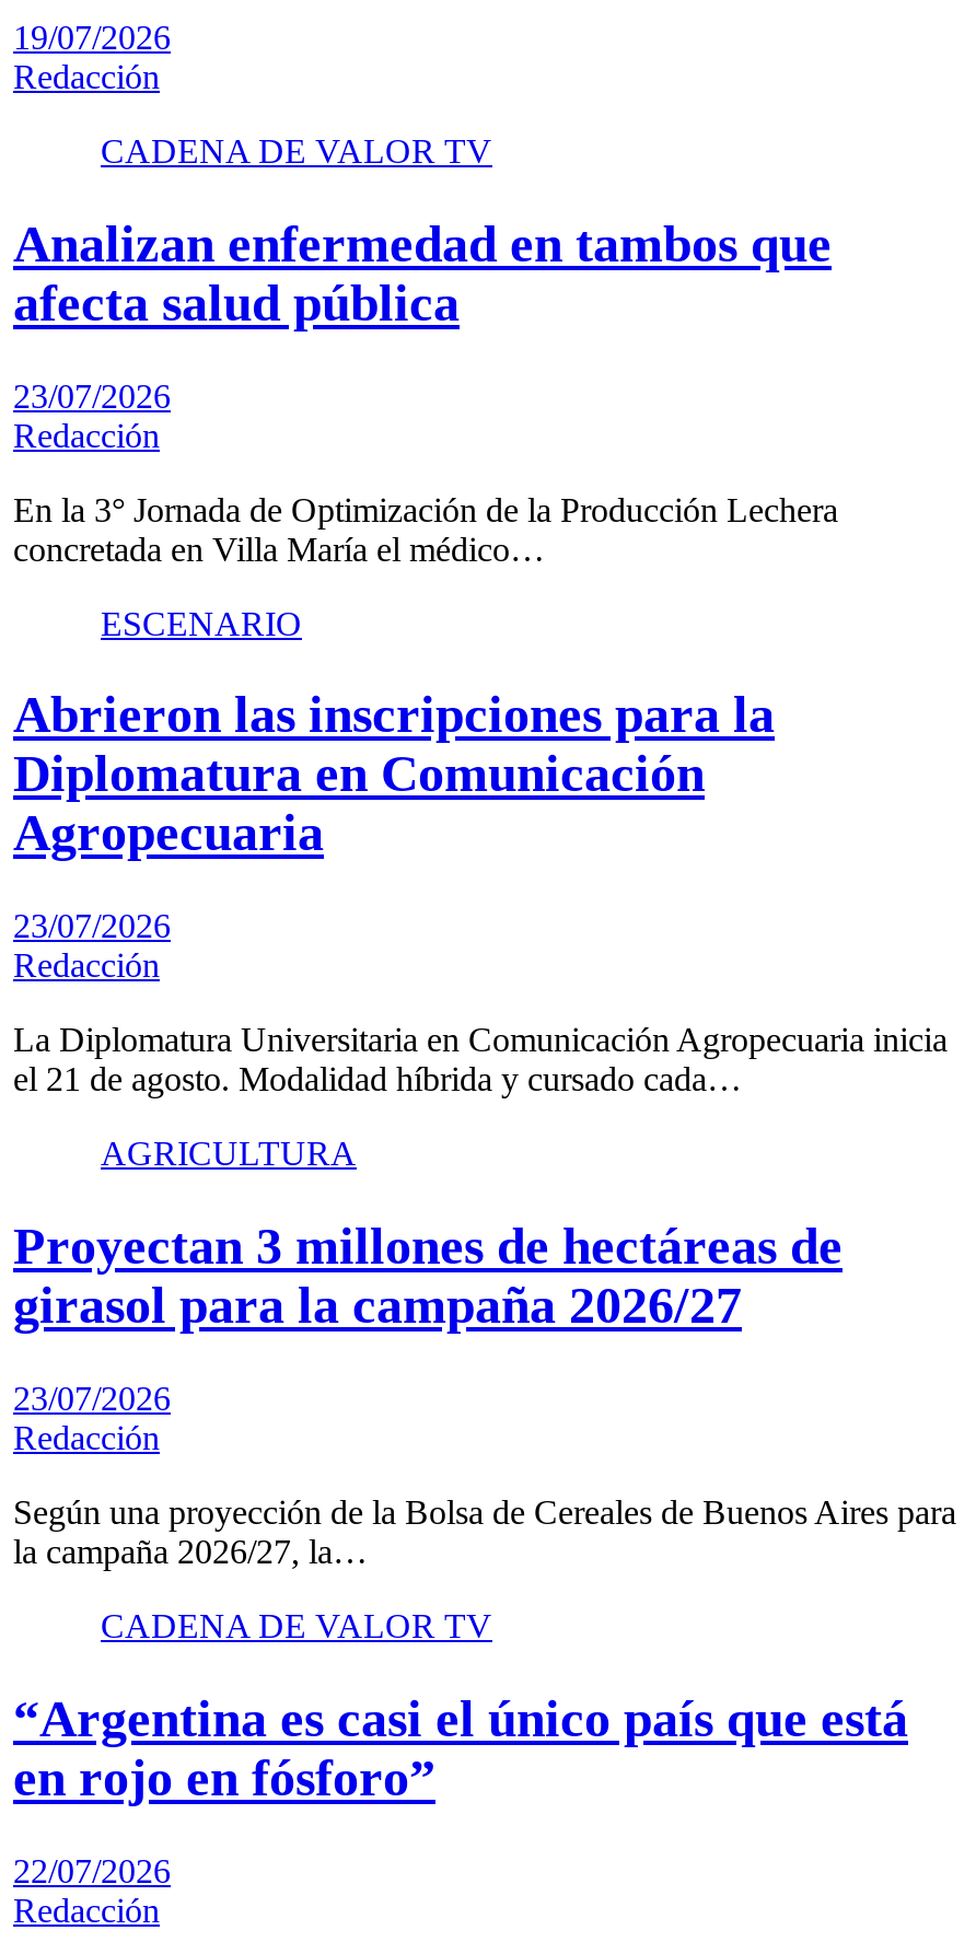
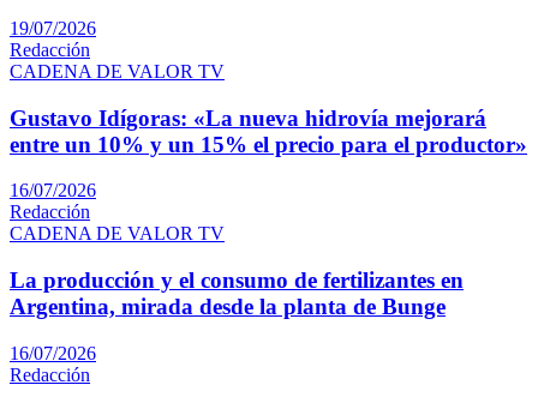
[13,215,832,331] Analizan enfermedad en tambos que | afecta salud pública -> [10,105,527,157] Gustavo Idígoras: «La nueva hidrovía mejorará | entre un 10% y un 15% el precio para el productor»
[13,377,171,414] 23/07/2026 -> [10,180,96,201] 16/07/2026
[13,491,956,1571] En la 3° Jornada de Optimización de la Producción Lechera | concretada en Villa María el médico… | ESCENARIO | Abrieron las inscripciones para la | Diplomatura en Comunicación | Agropecuaria | 23/07/2026 | Redacción | La Diplomatura Universitaria en Comunicación Agropecuaria inicia | el 21 de agosto. Modalidad híbrida y cursado cada… | AGRICULTURA | Proyectan 3 millones de hectáreas de | girasol para la campaña 2026/27 | 23/07/2026 | Redacción | Según una proyección de la Bolsa de Cereales de Buenos Aires para | la campaña 2026/27, la… -> none
[13,1691,908,1807] “Argentina es casi el único país que está | en rojo en fósforo” -> [10,267,464,319] La producción y el consumo de fertilizantes en | Argentina, mirada desde la planta de Bunge
[13,1853,171,1890] 22/07/2026 -> [10,343,96,363] 16/07/2026

